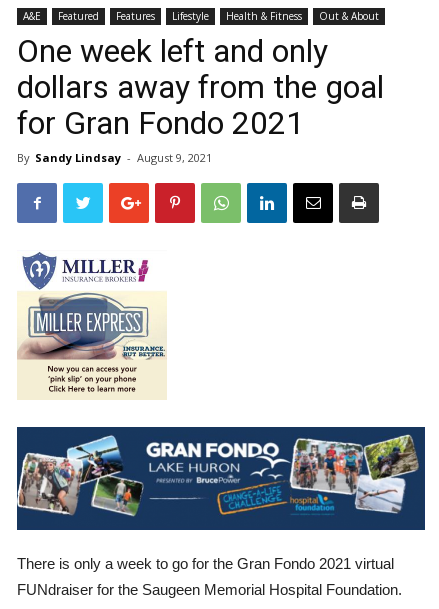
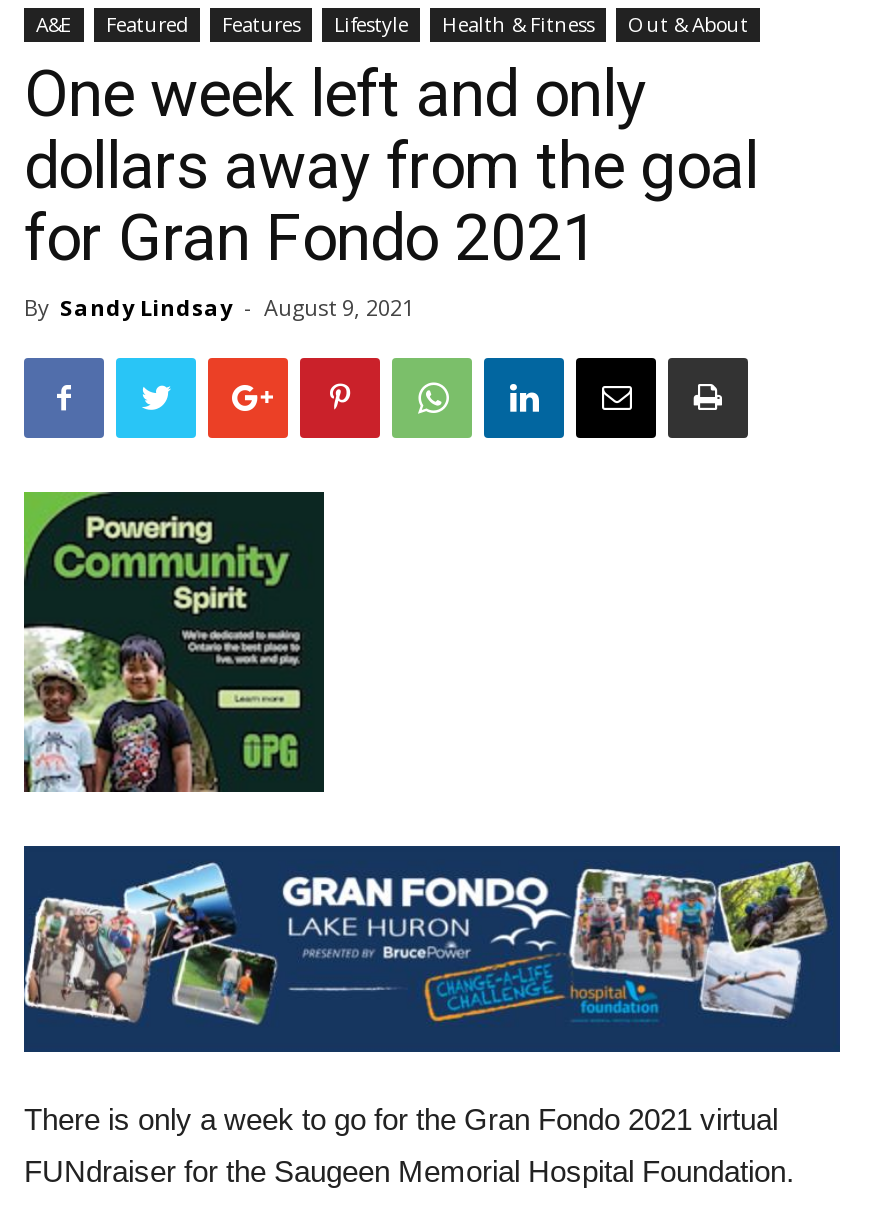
[17,250,167,400] [image] -> [22,490,326,794] [image]

